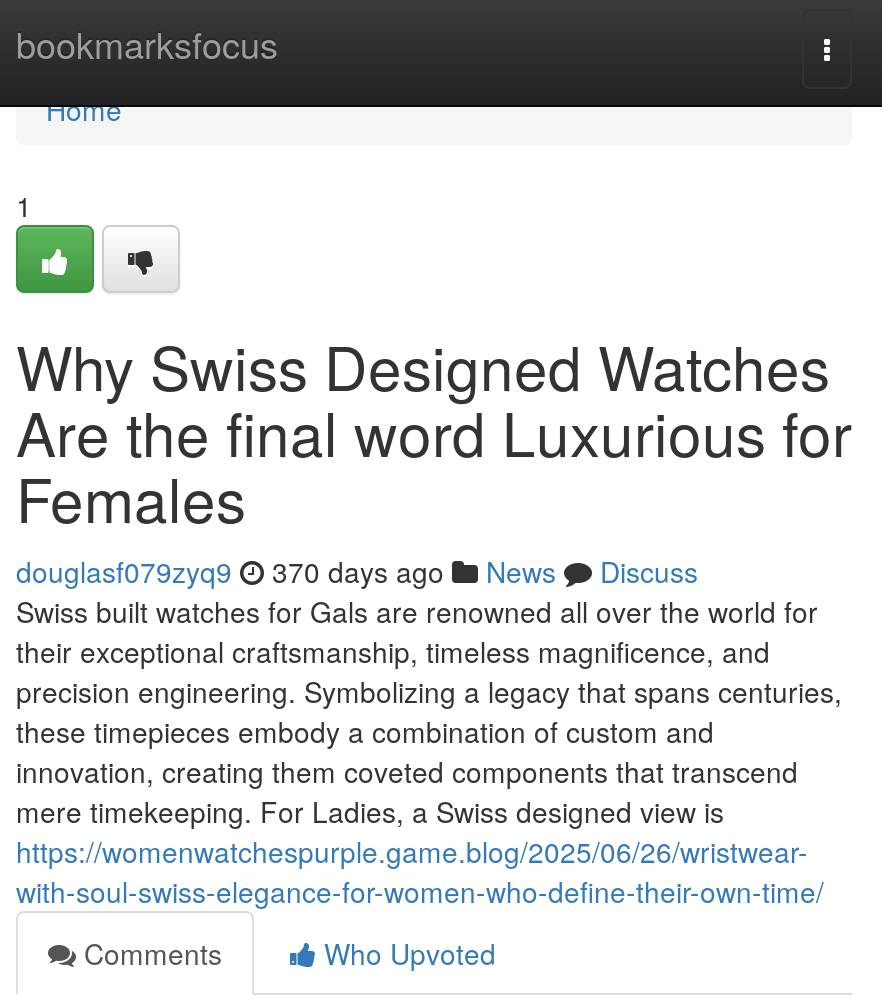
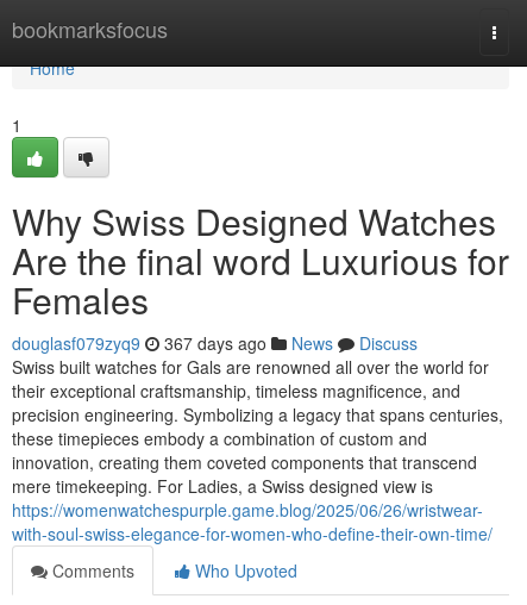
[16,551,698,591] douglasf079zyq9 370 days ago News Discuss -> [12,331,418,355] douglasf079zyq9 367 days ago News Discuss

